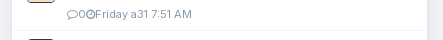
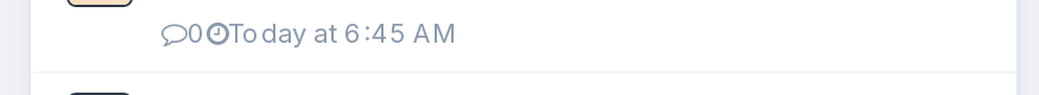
[78,7,192,21] 0 Friday a31 7:51 AM -> [188,17,456,50] 0 Today at 6:45 AM

